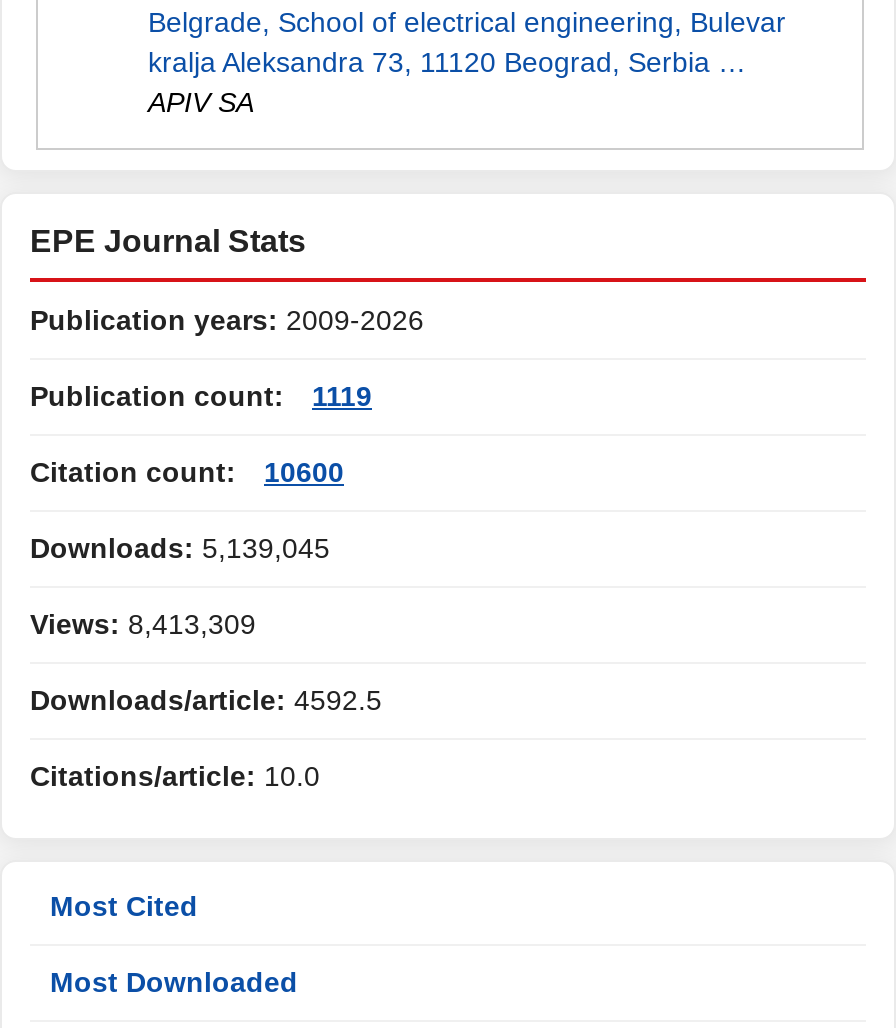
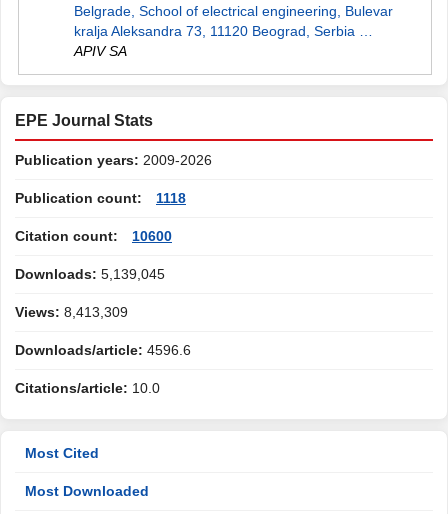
[30,380,372,412] Publication count: 1119 -> [15,190,186,206] Publication count: 1118
[30,684,382,716] Downloads/article: 4592.5 -> [15,342,191,358] Downloads/article: 4596.6

